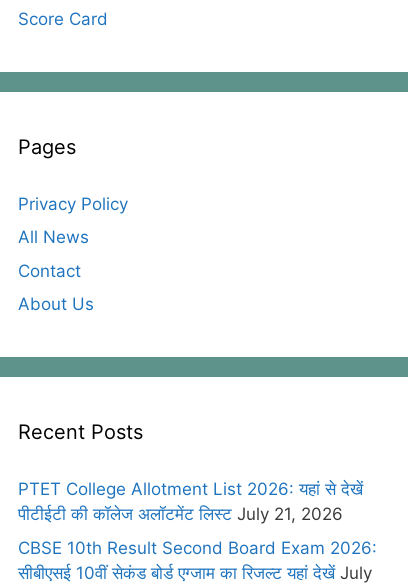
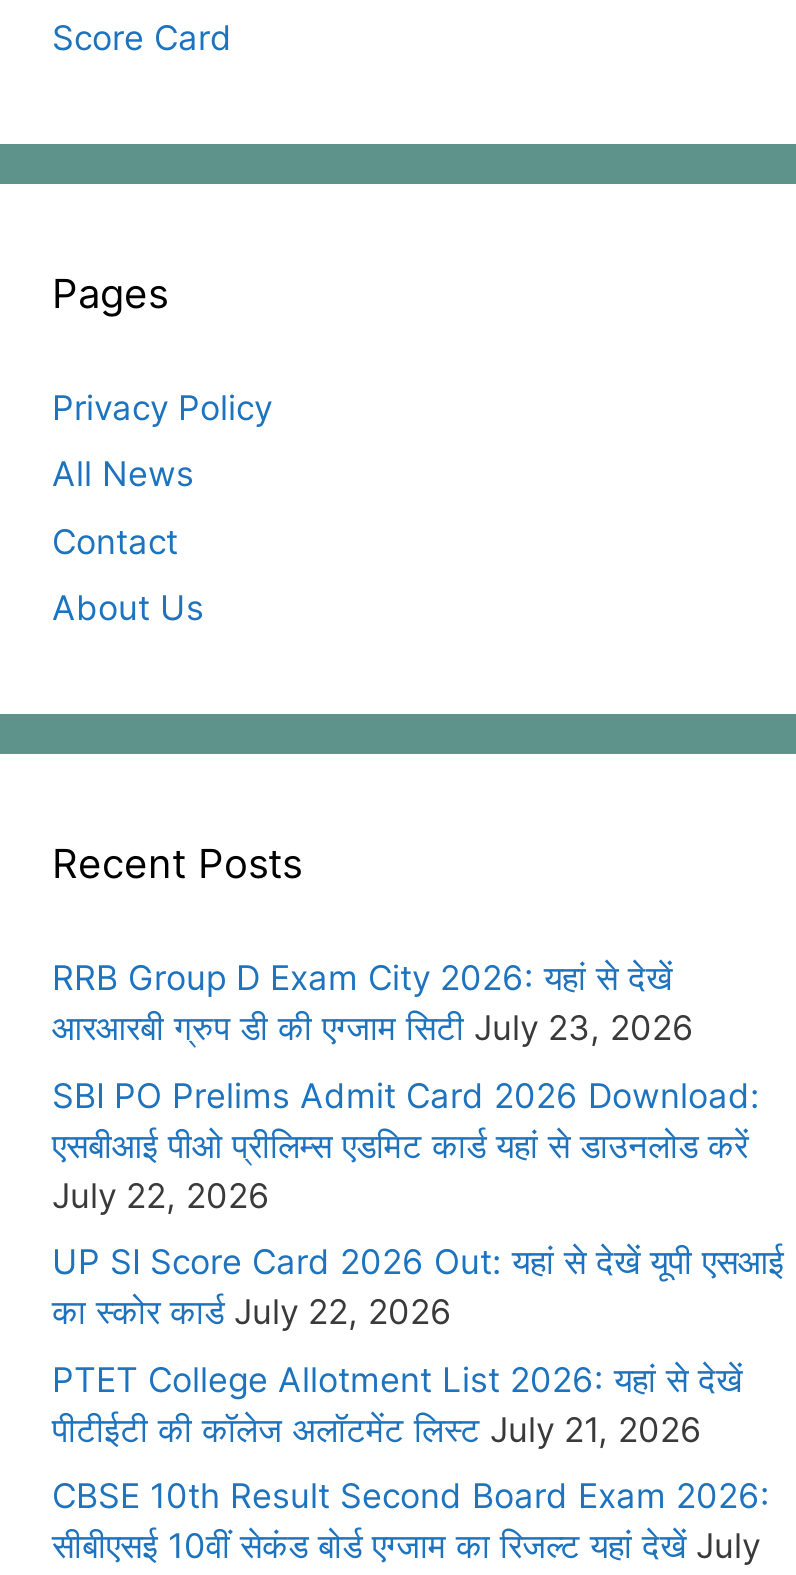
none -> [52,958,784,1332] RRB Group D Exam City 2026: यहां से देखें | आरआरबी ग्रुप डी की एग्जाम सिटी July 23, 2026 | SBI PO Prelims Admit Card 2026 Download: | एसबीआई पीओ प्रीलिम्स एडमिट कार्ड यहां से डाउनलोड करें | July 22, 2026 | UP SI Score Card 2026 Out: यहां से देखें यूपी एसआई | का स्कोर कार्ड July 22, 2026

